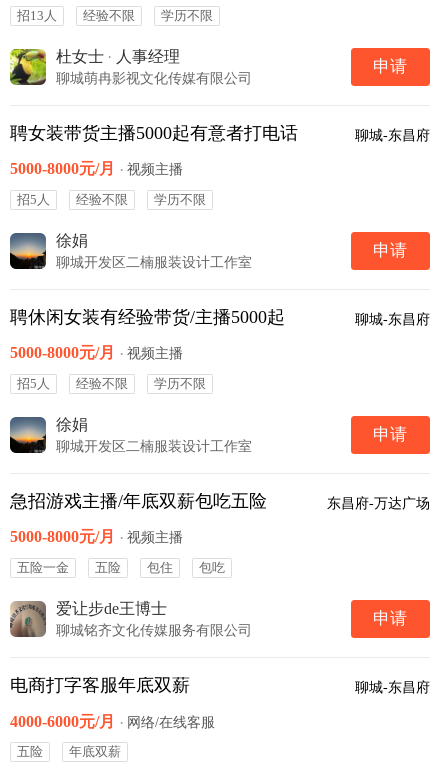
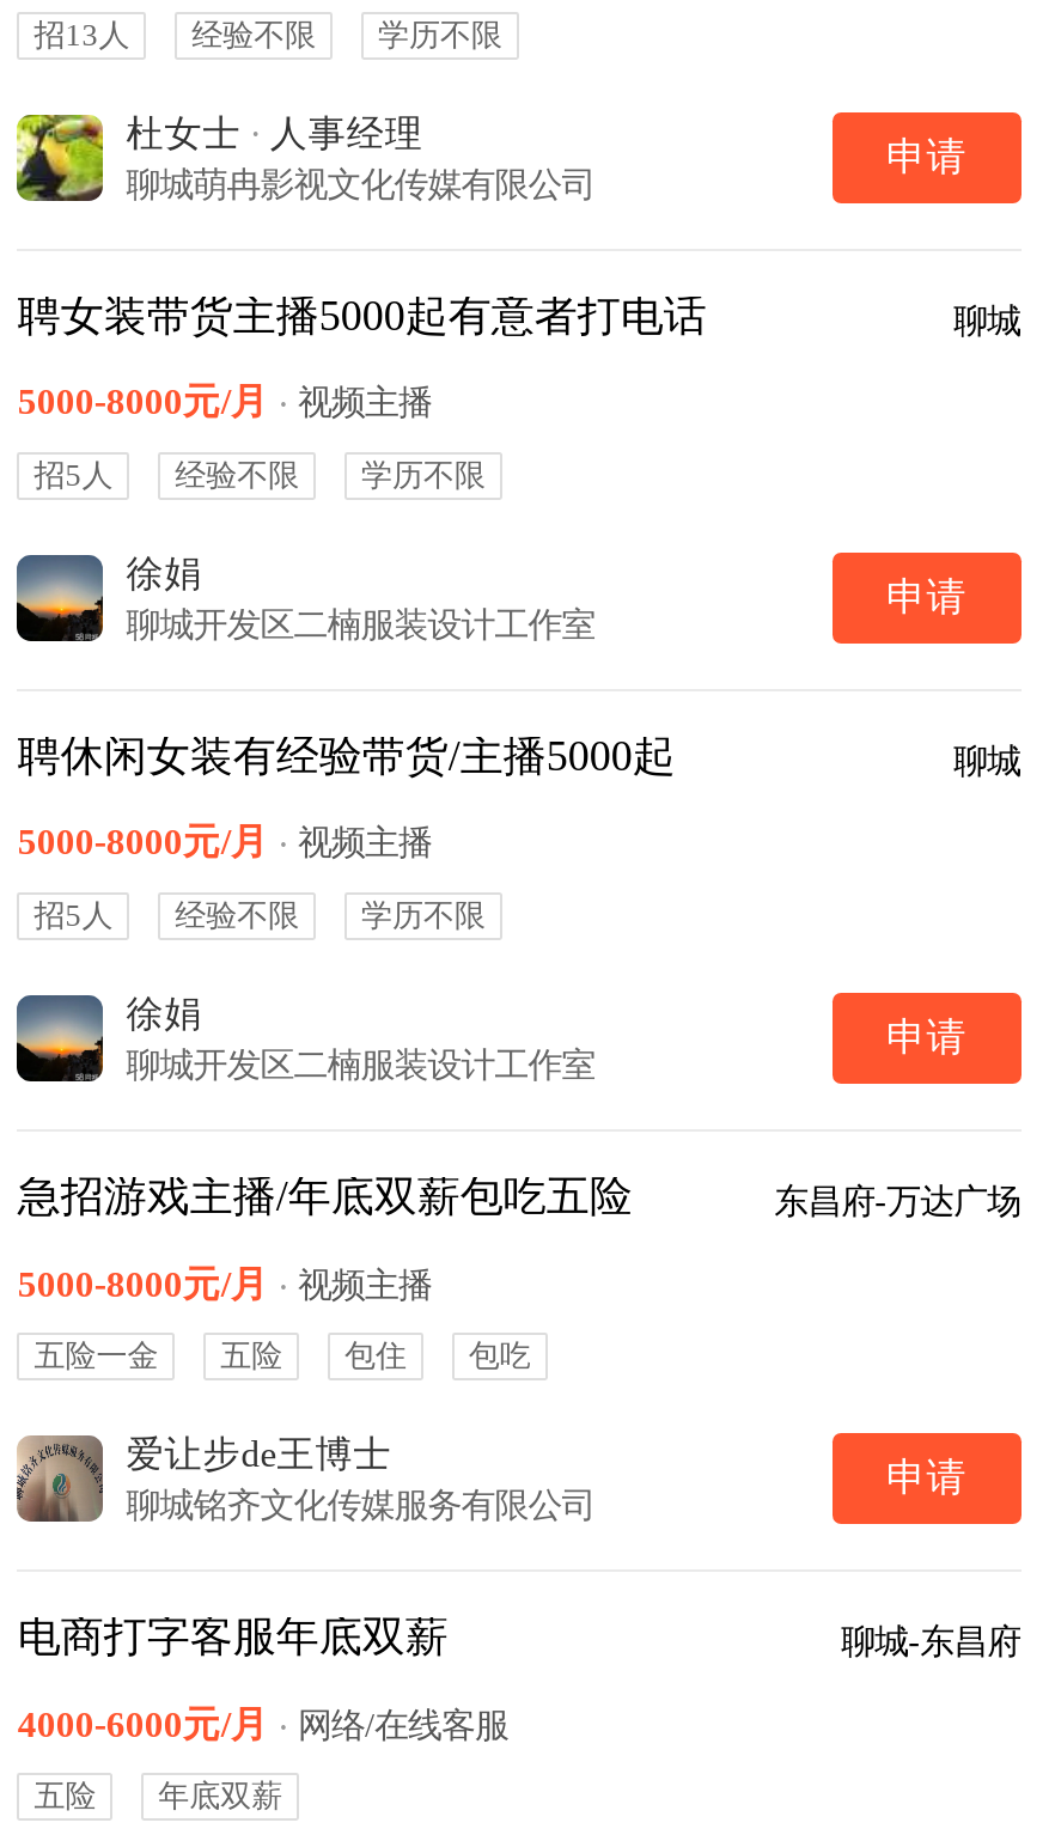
[355,127,430,143] 聊城-东昌府 -> [954,301,1021,340] 聊城
[355,311,430,327] 聊城-东昌府 -> [954,742,1021,780] 聊城

